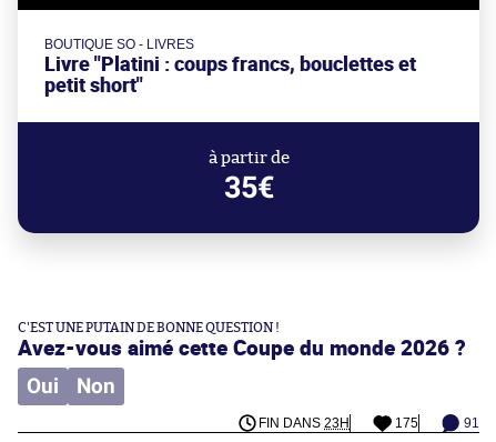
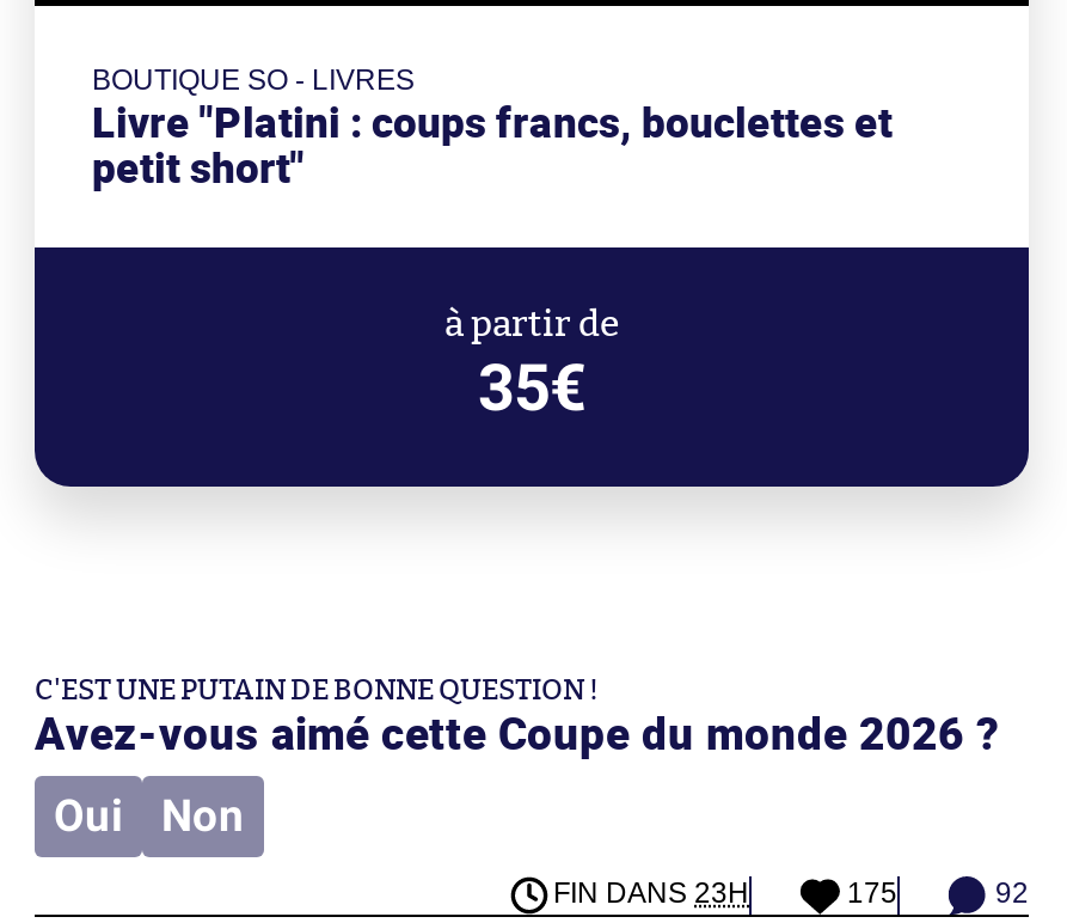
[464,415,479,431] 91 -> [995,876,1029,910] 92

